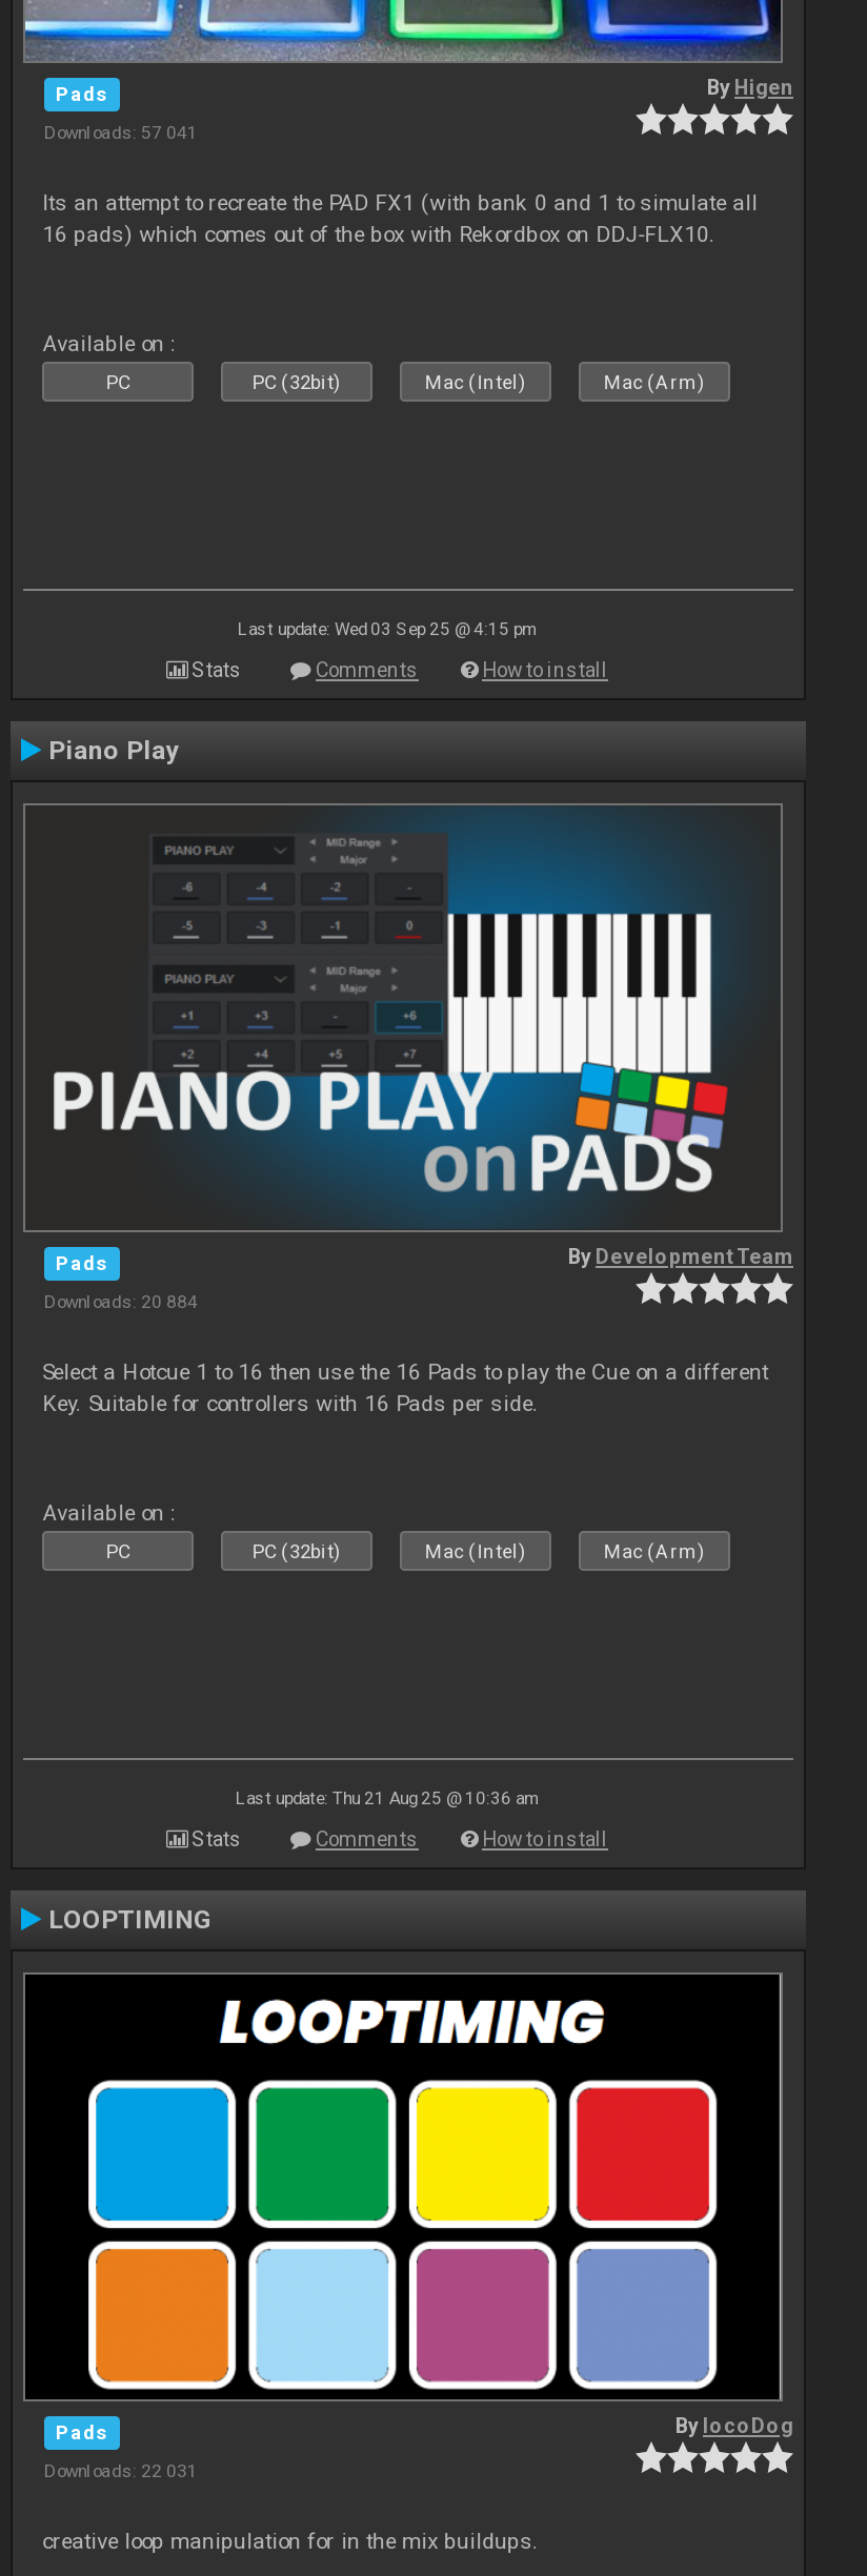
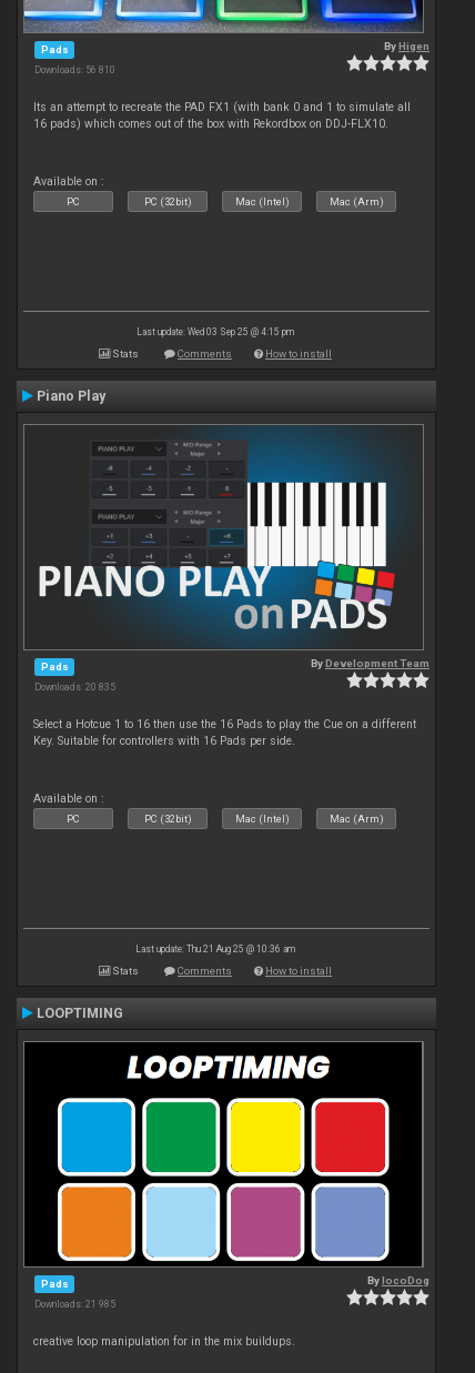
[44,121,198,142] Downloads: 57 041 -> [34,64,115,75] Downloads: 56 810
[44,1291,198,1312] Downloads: 20 884 -> [34,681,115,692] Downloads: 20 835
[44,2460,198,2481] Downloads: 22 031 -> [34,1298,115,1309] Downloads: 21 985

